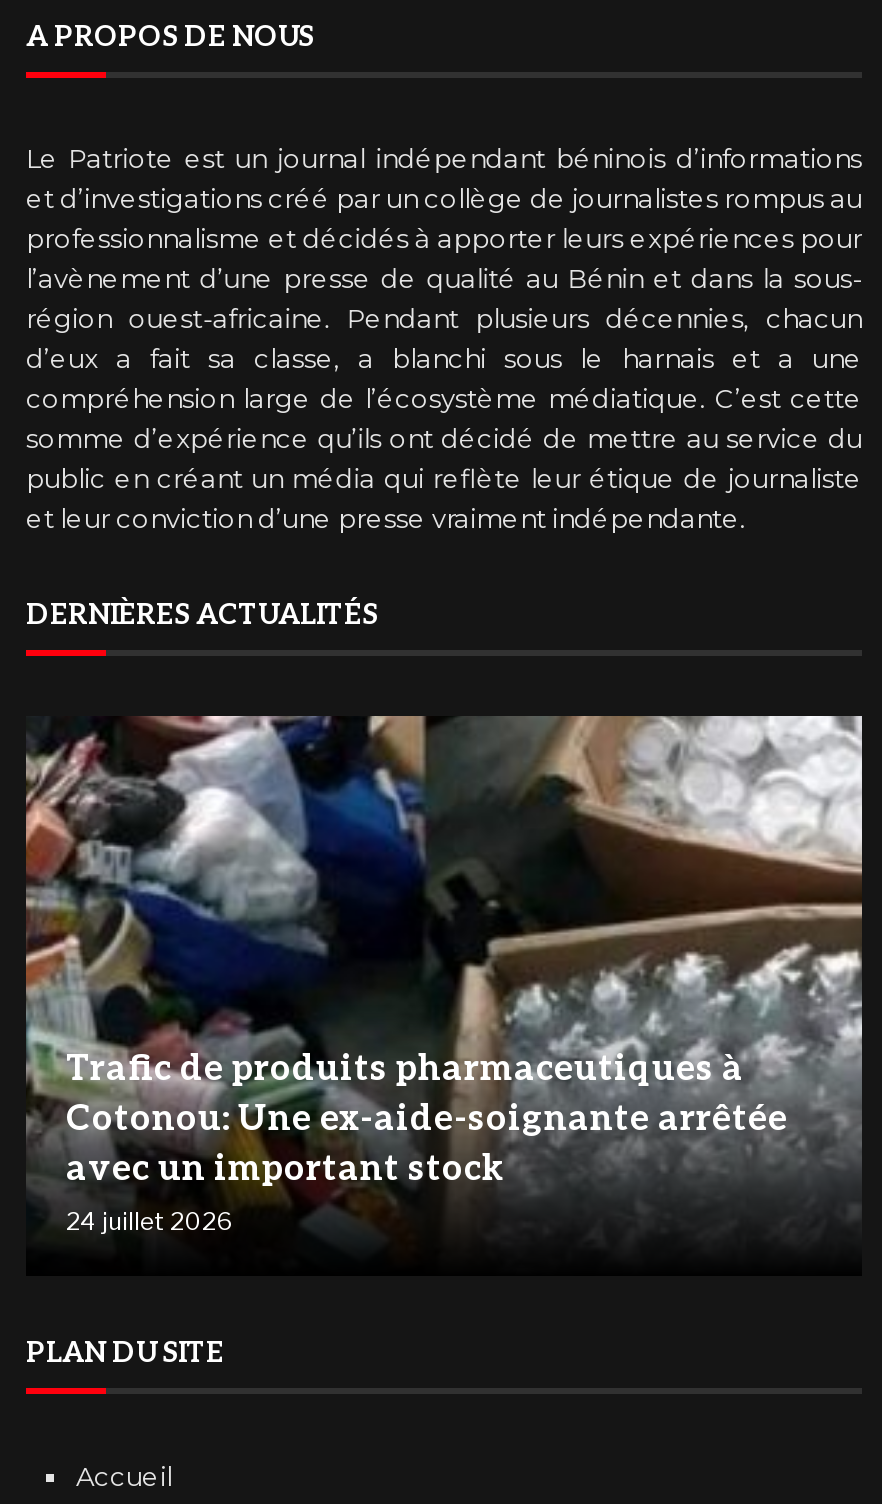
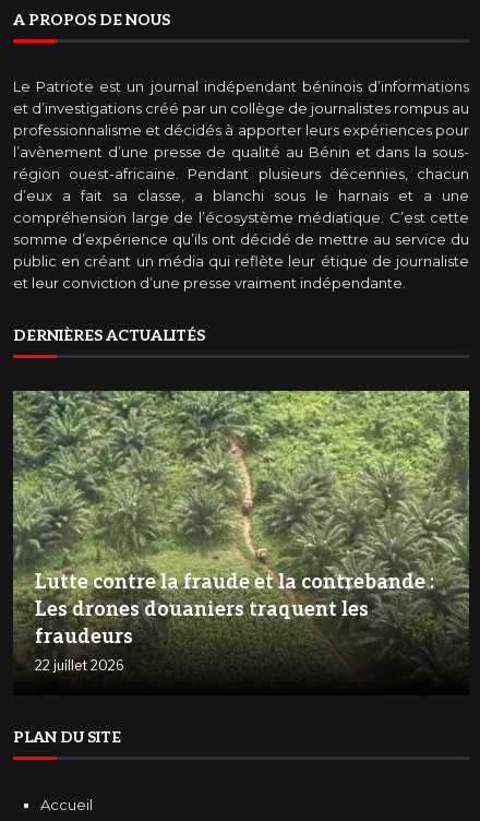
[26,714,864,1235] [image] | Trafic de produits pharmaceutiques à | Cotonou: Une ex-aide-soignante arrêtée | avec un important stock | 24 juillet 2026 -> [12,390,470,677] [image] | Lutte contre la fraude et la contrebande : | Les drones douaniers traquent les | fraudeurs | 22 juillet 2026

